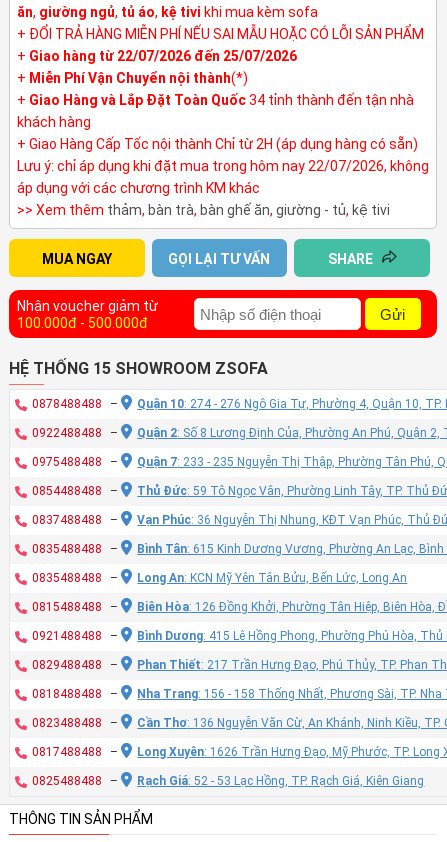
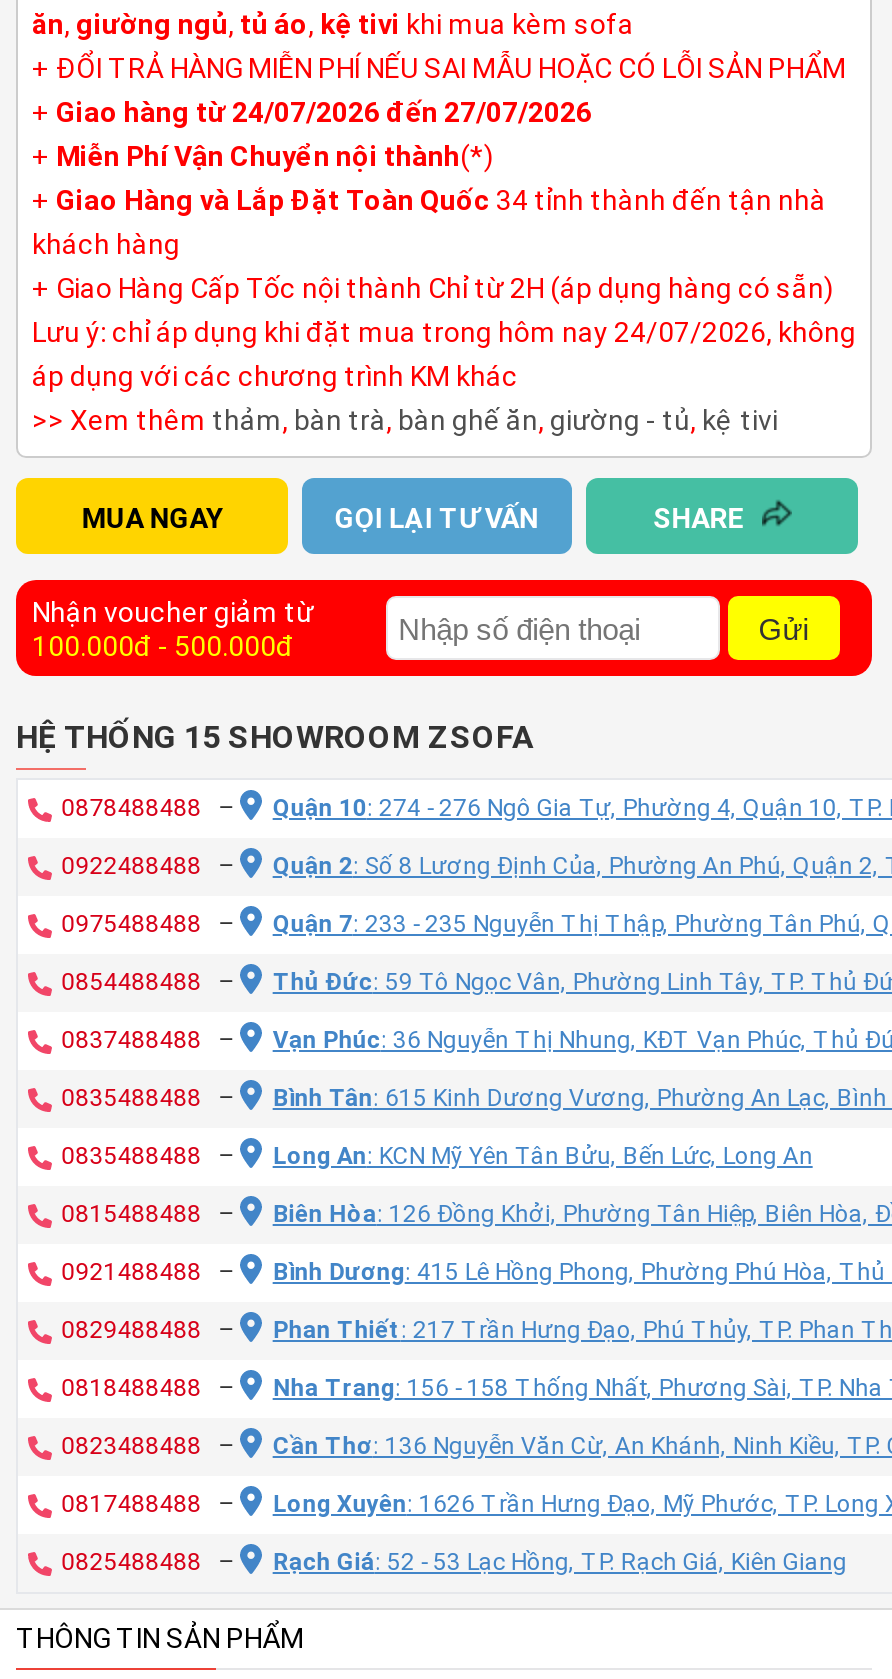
[17,48,297,64] + Giao hàng từ 22/07/2026 đến 25/07/2026 -> [32,96,592,128] + Giao hàng từ 24/07/2026 đến 27/07/2026
[17,158,429,174] Lưu ý: chỉ áp dụng khi đặt mua trong hôm nay 22/07/2026, không -> [32,316,856,348] Lưu ý: chỉ áp dụng khi đặt mua trong hôm nay 24/07/2026, không

